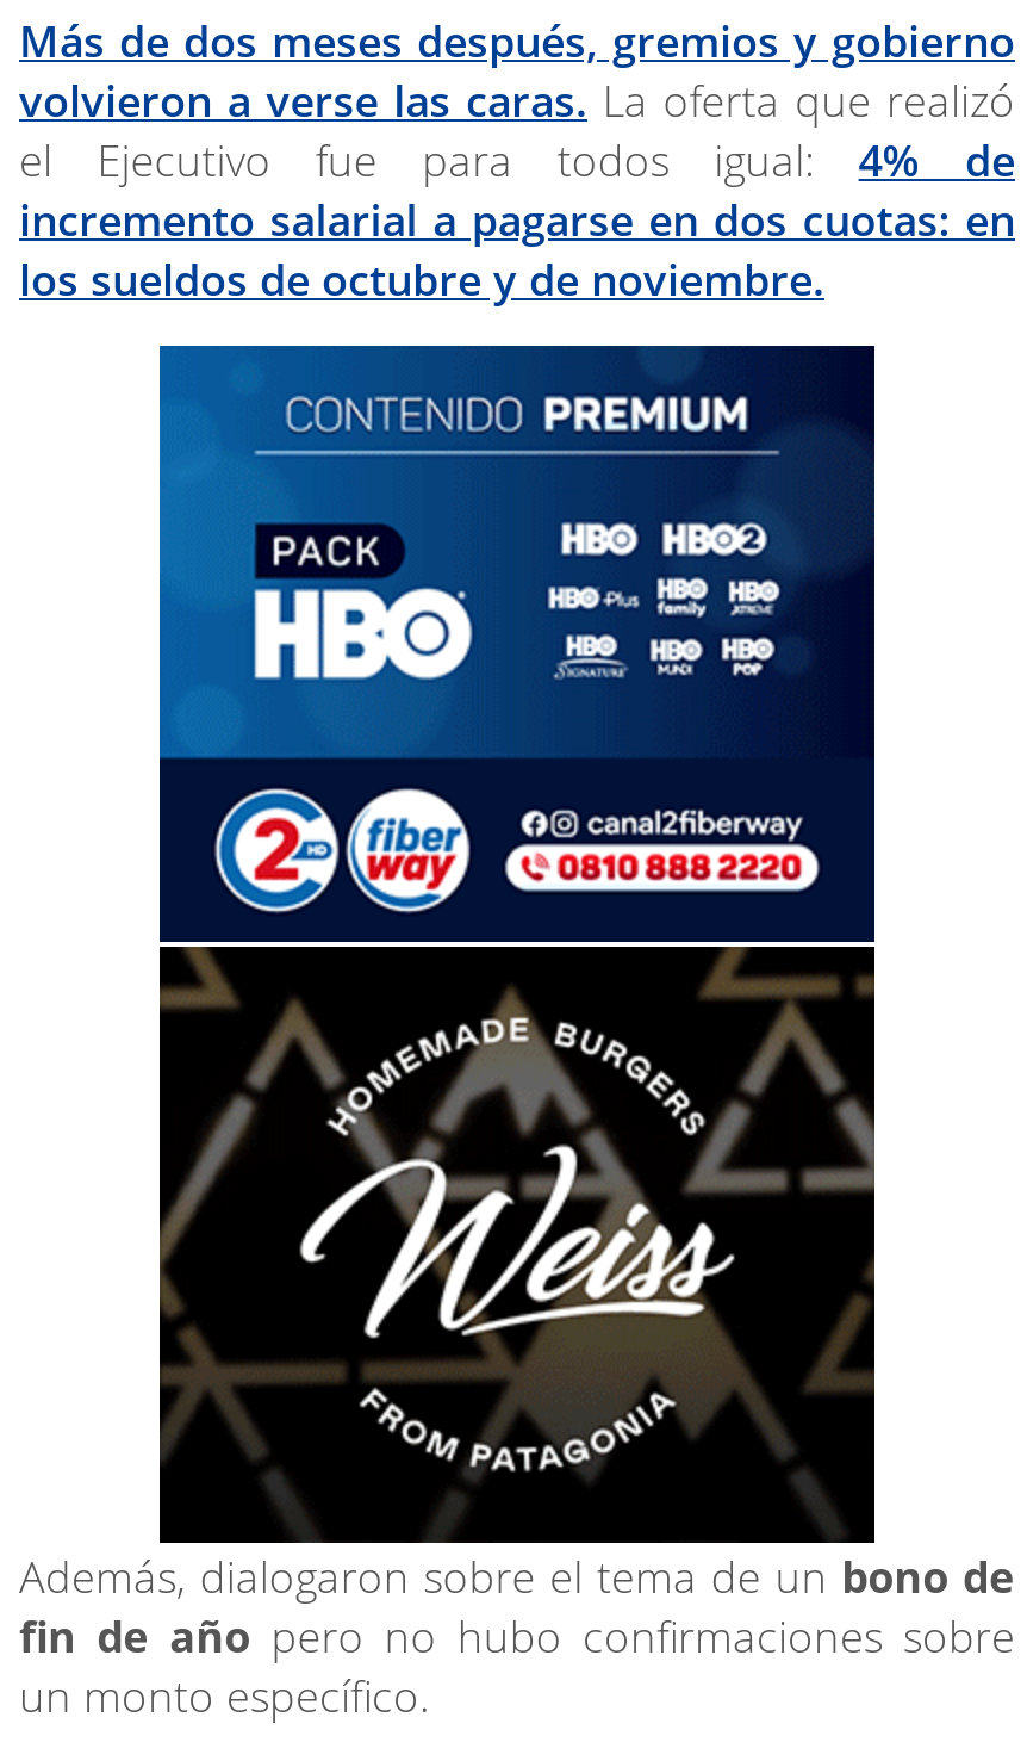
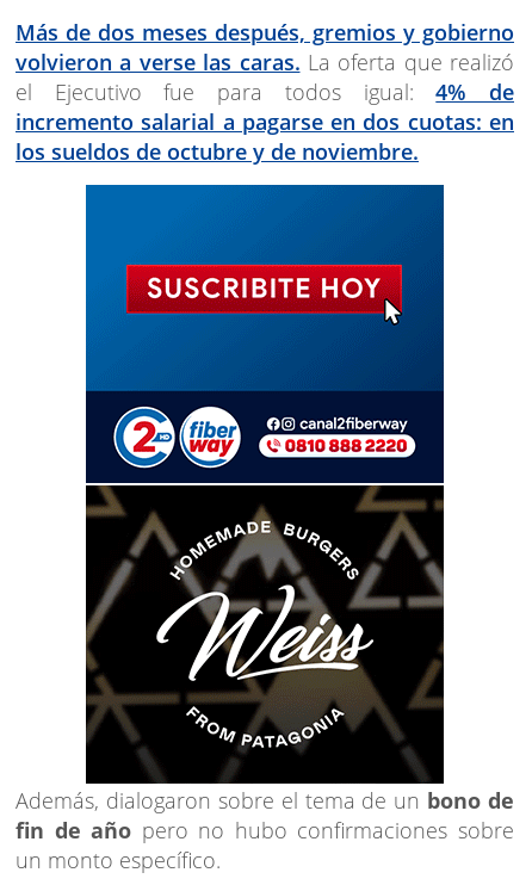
[241,346,874,756] [image] -> [125,185,444,390] [image]

